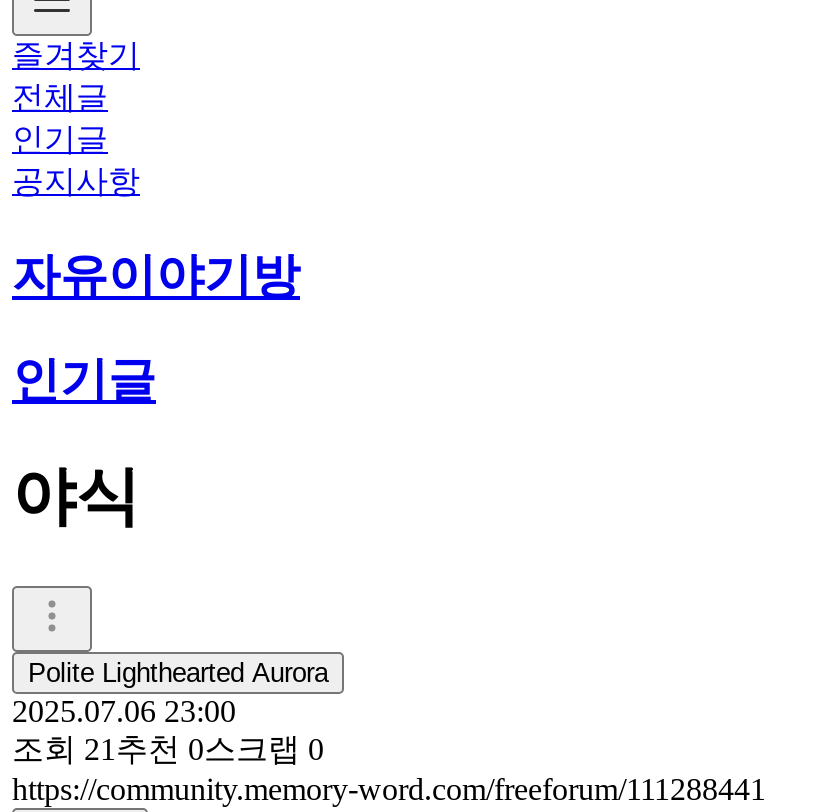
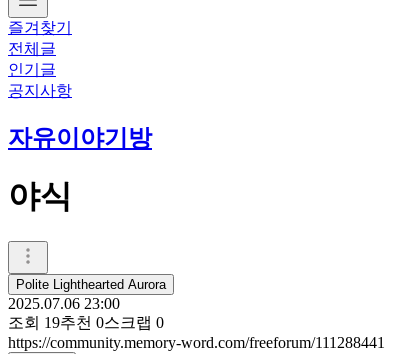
[12,354,156,406] 인기글 -> none
[12,731,324,765] 조회 21 추천 0스크랩 0 -> [8,314,164,331] 조회 19 추천 0스크랩 0

